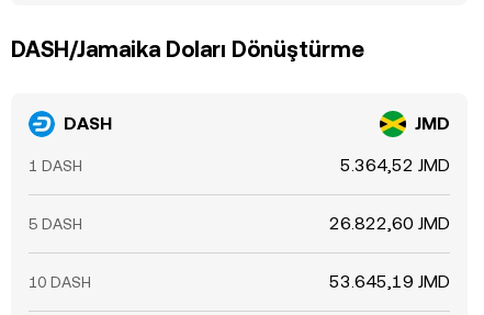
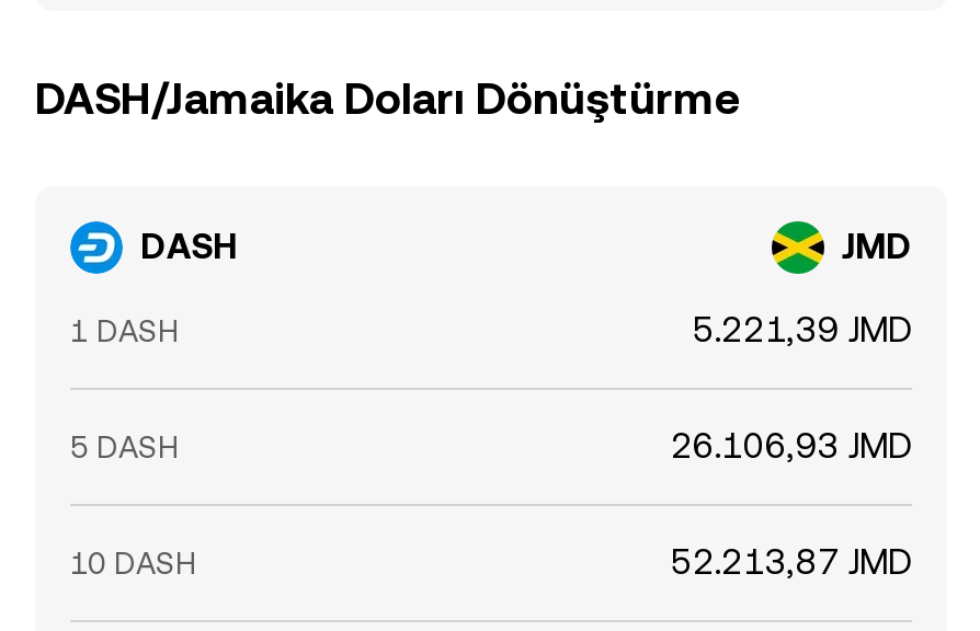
[340,155,450,176] 5.364,52 JMD -> [693,309,912,351] 5.221,39 JMD
[329,213,450,234] 26.822,60 JMD -> [671,425,912,467] 26.106,93 JMD
[329,271,450,292] 53.645,19 JMD -> [671,541,912,583] 52.213,87 JMD

